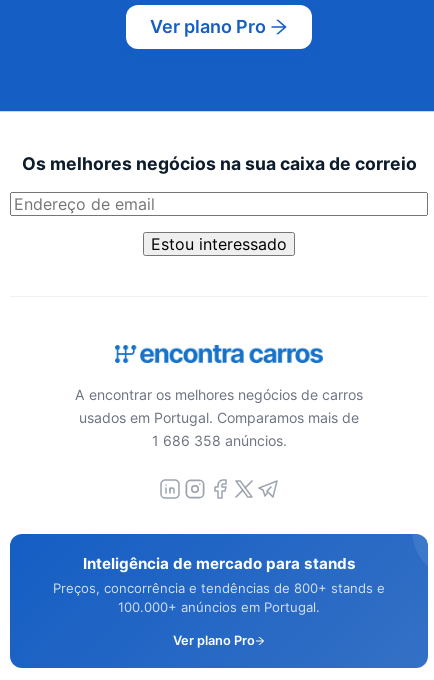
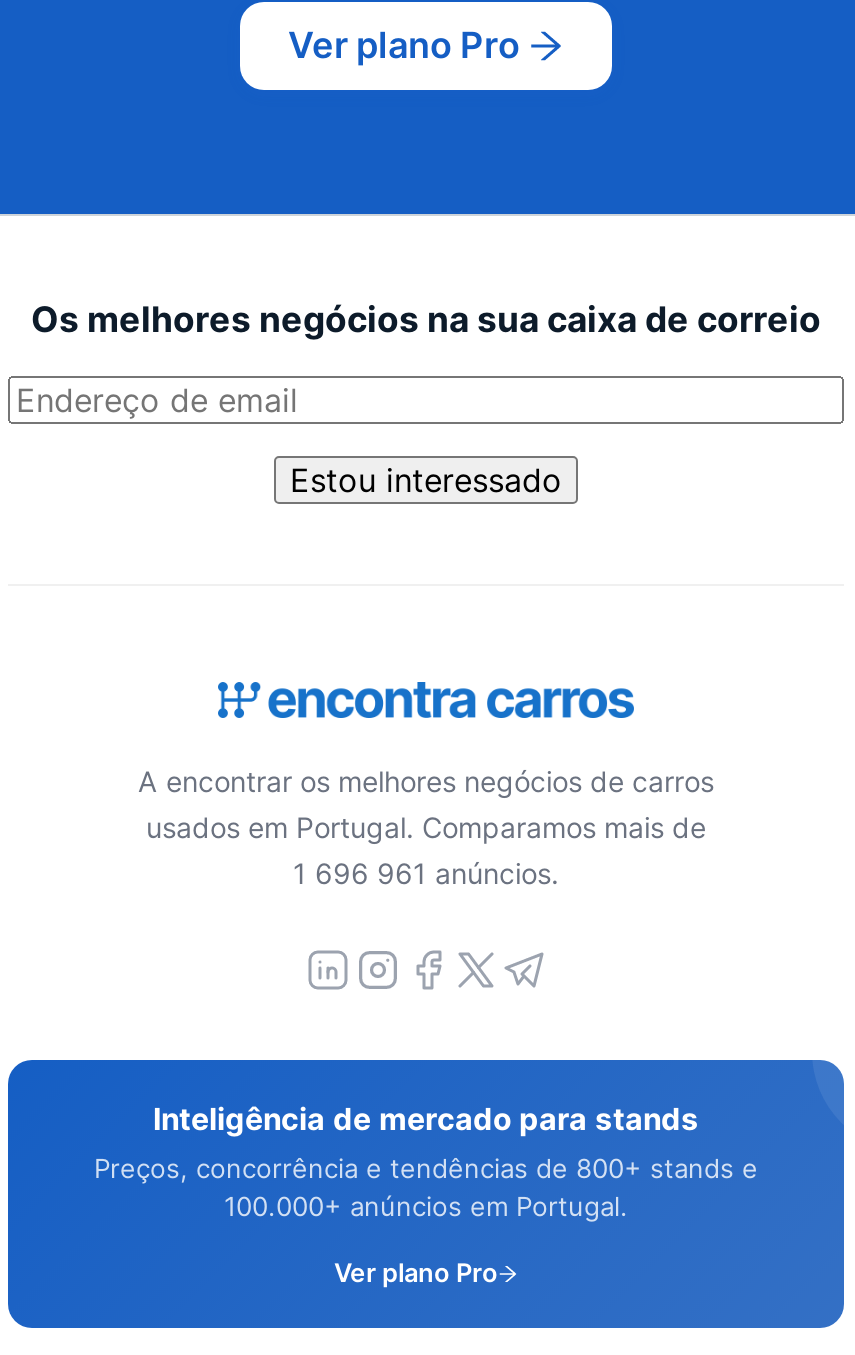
[151,432,286,449] 1 686 358 anúncios. -> [293,856,559,890] 1 696 961 anúncios.

